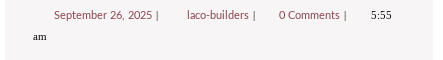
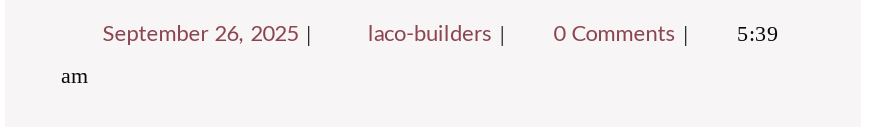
[368,9,392,21] 5:55 -> [731,21,779,45] 5:39

